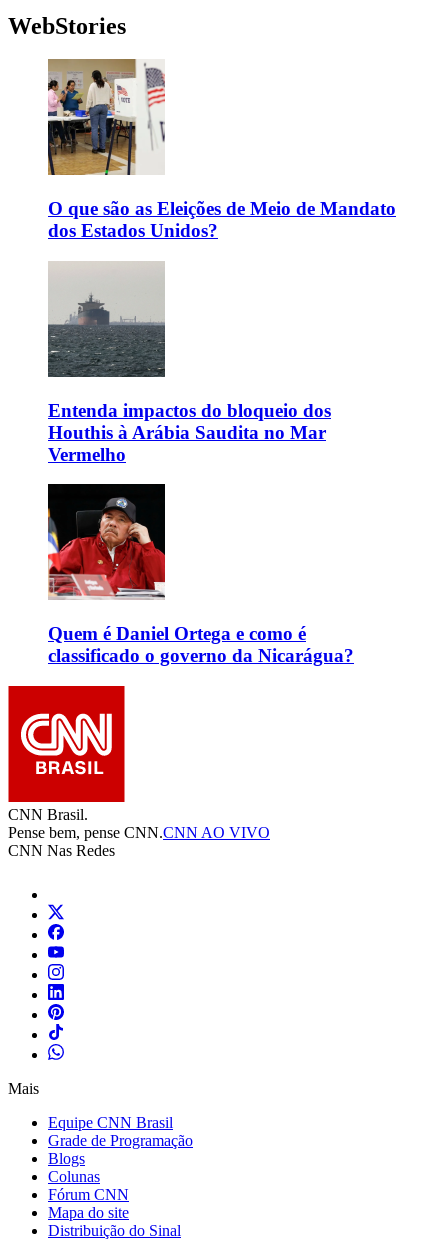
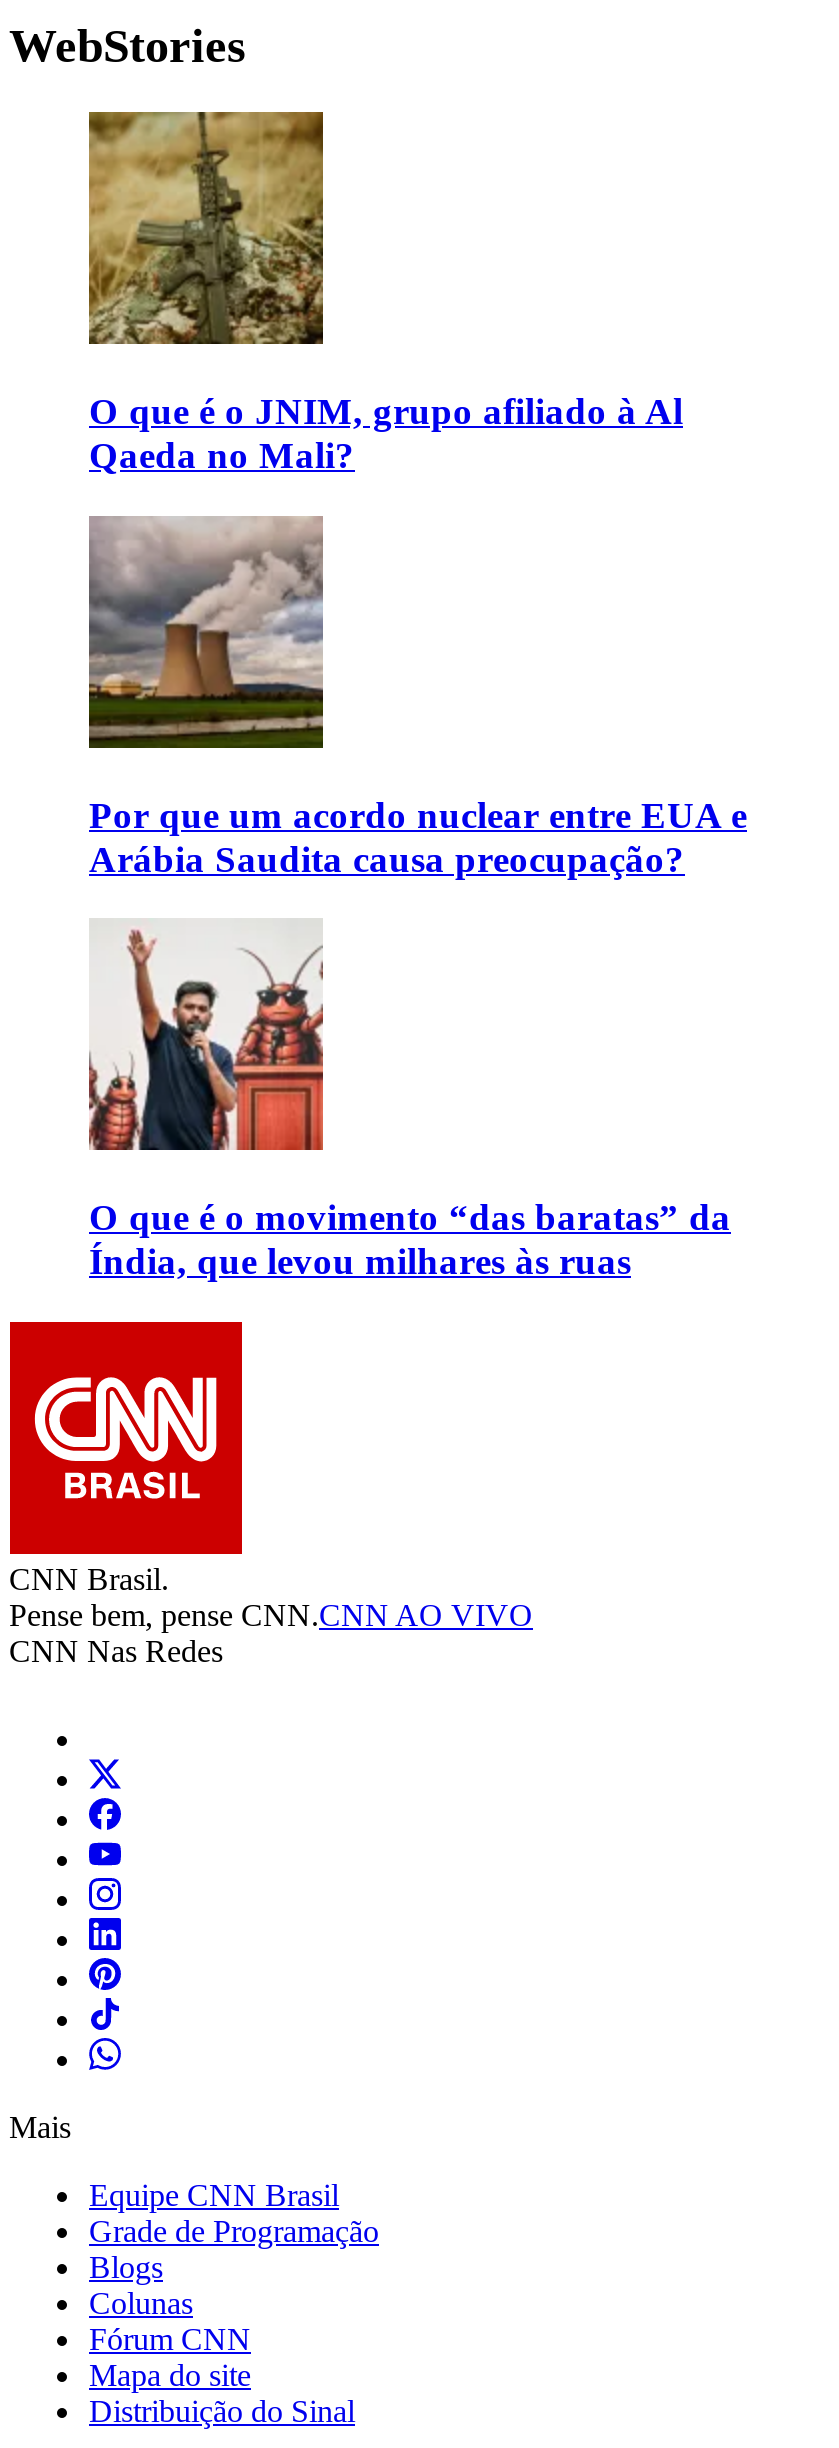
[47,59,396,241] [image] | O que são as Eleições de Meio de Mandato | dos Estados Unidos? -> [87,110,683,476] [image] | O que é o JNIM, grupo afiliado à Al | Qaeda no Mali?
[48,271,331,465] [image] | Entenda impactos do bloqueio dos | Houthis à Arábia Saudita no Mar | Vermelho -> [89,518,747,879] [image] | Por que um acordo nuclear entre EUA e | Arábia Saudita causa preocupação?
[47,483,354,666] [image] | Quem é Daniel Ortega e como é | classificado o governo da Nicarágua? -> [89,920,731,1282] [image] | O que é o movimento “das baratas” da | Índia, que levou milhares às ruas

